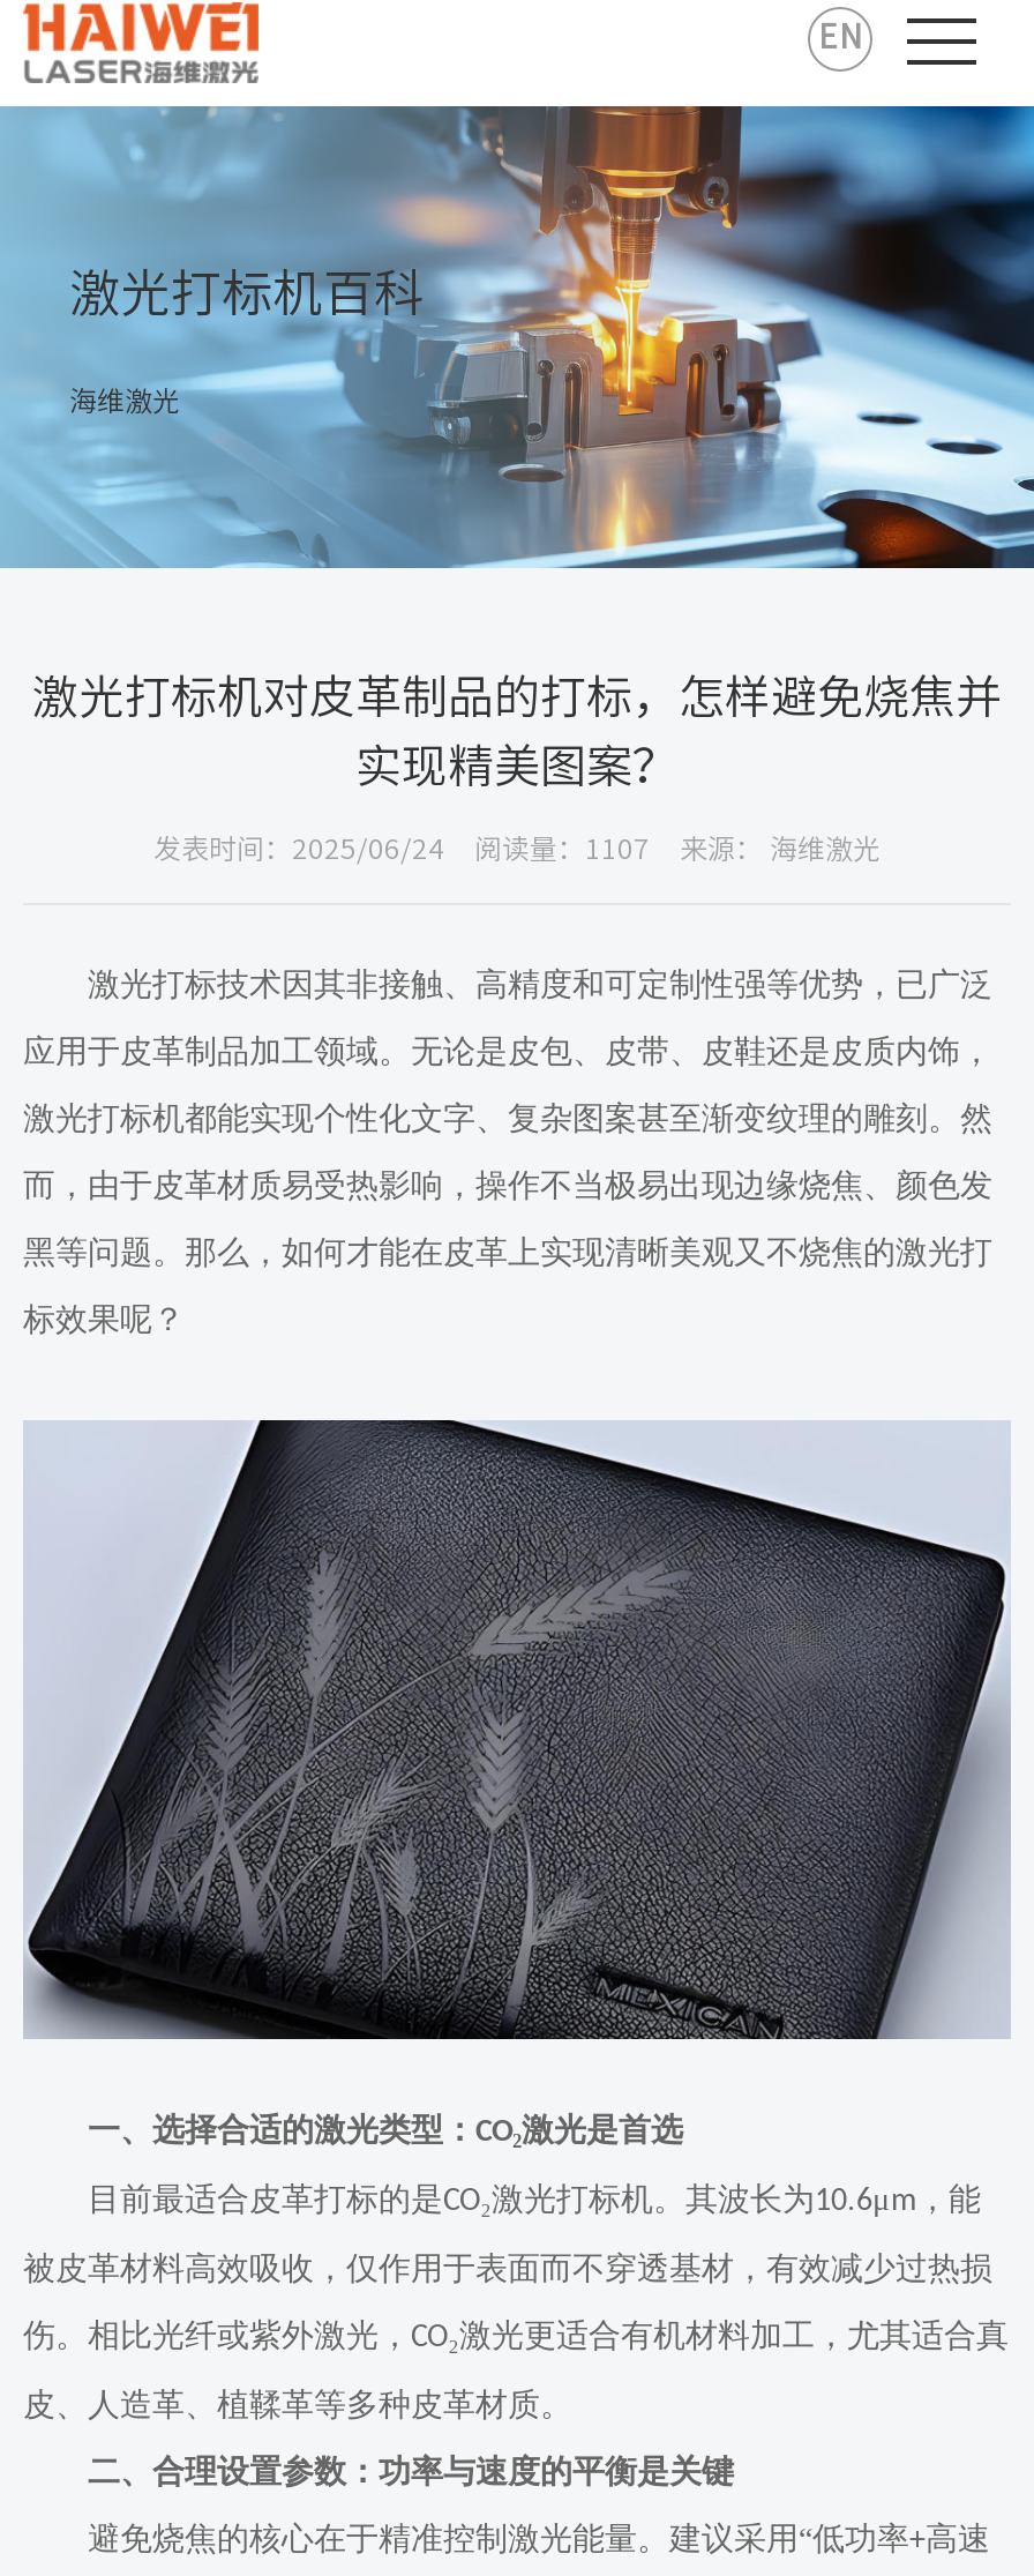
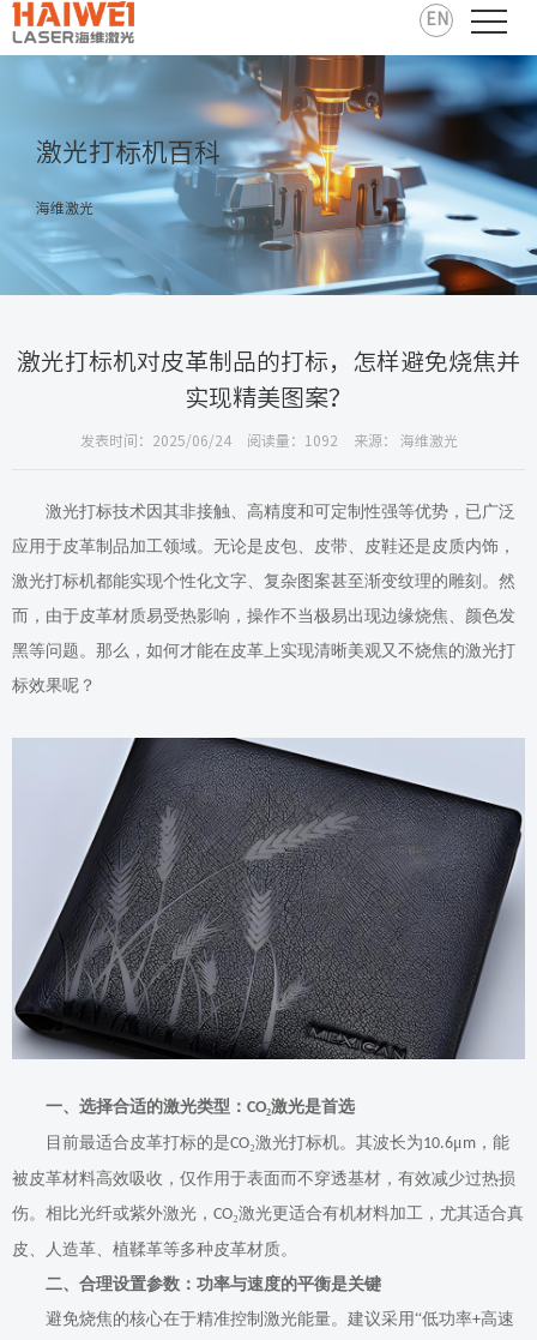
[153,834,881,861] 发表时间：2025/06/24 阅读量：1107 来源： 海维激光 -> [80,433,457,447] 发表时间：2025/06/24 阅读量：1092 来源： 海维激光

